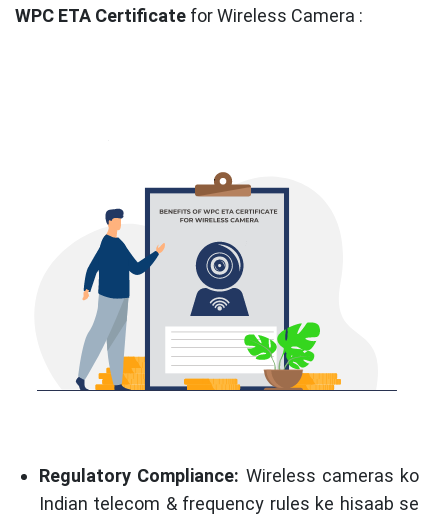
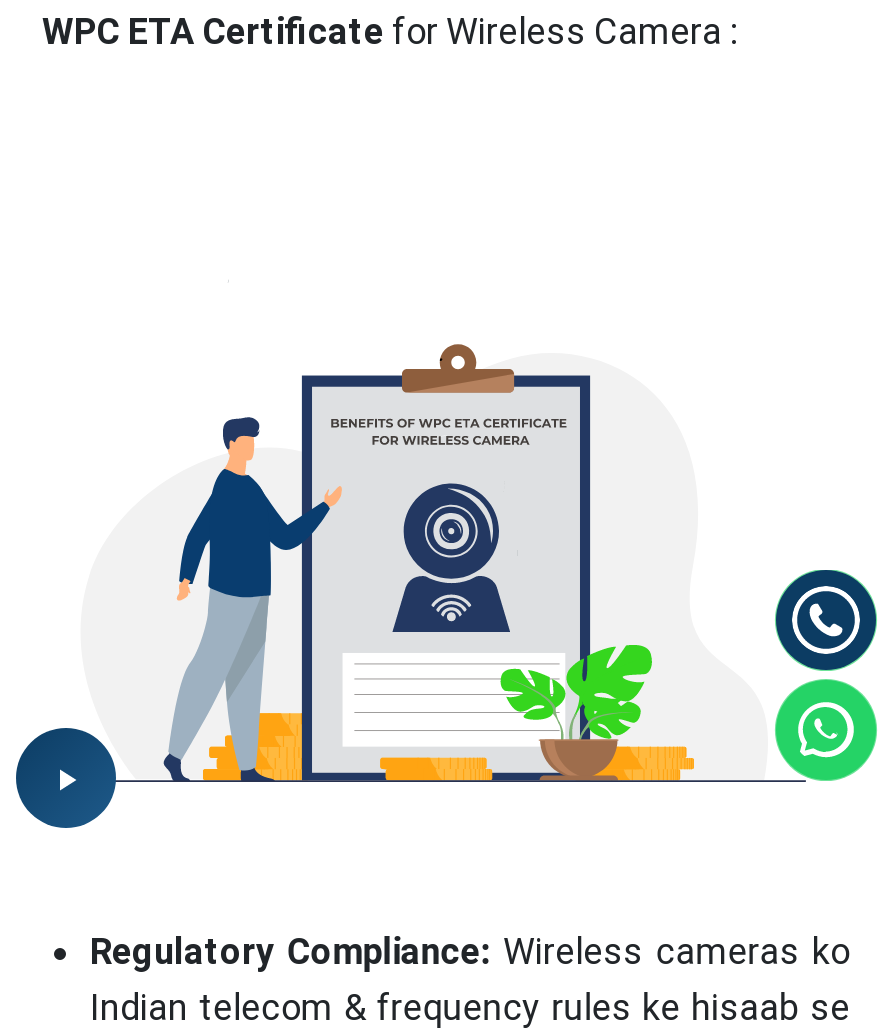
none -> [14,726,118,830] [image]
none -> [772,568,880,784] [image]

